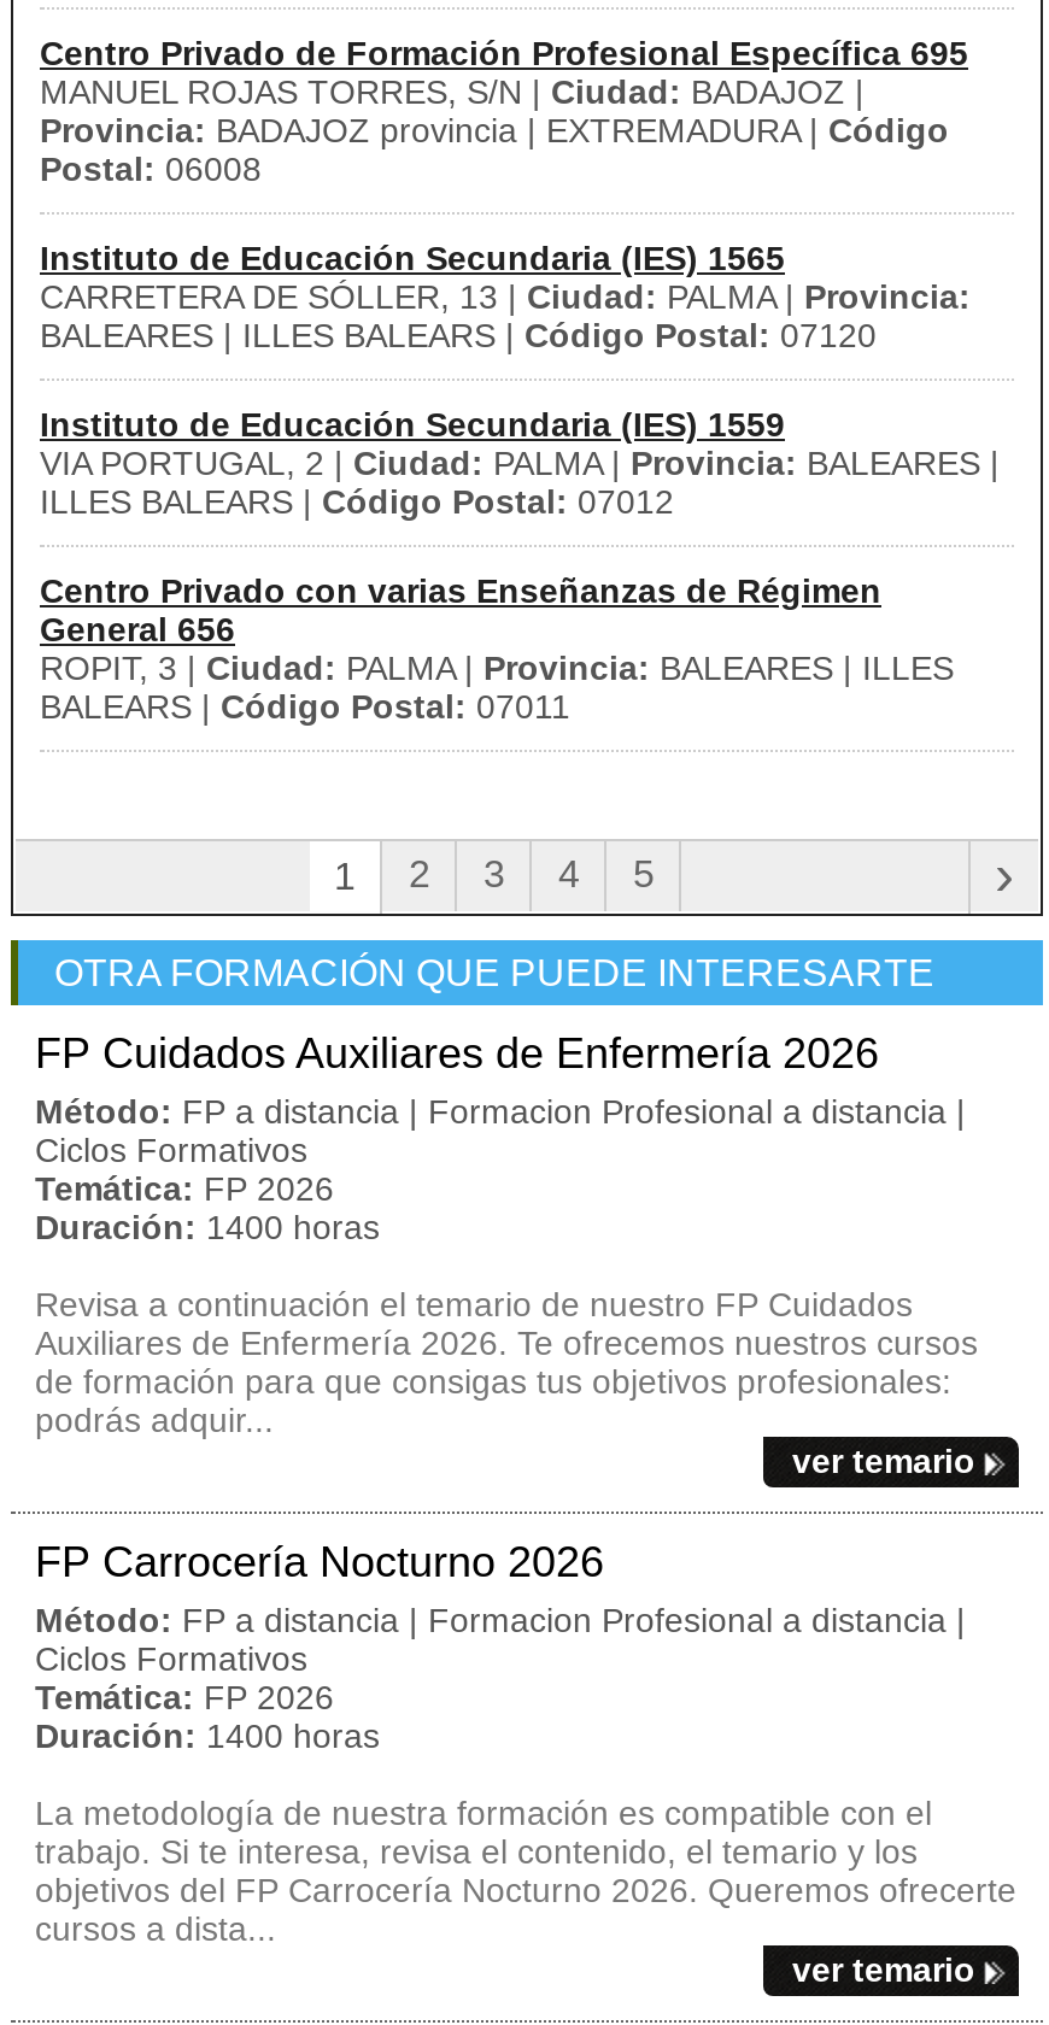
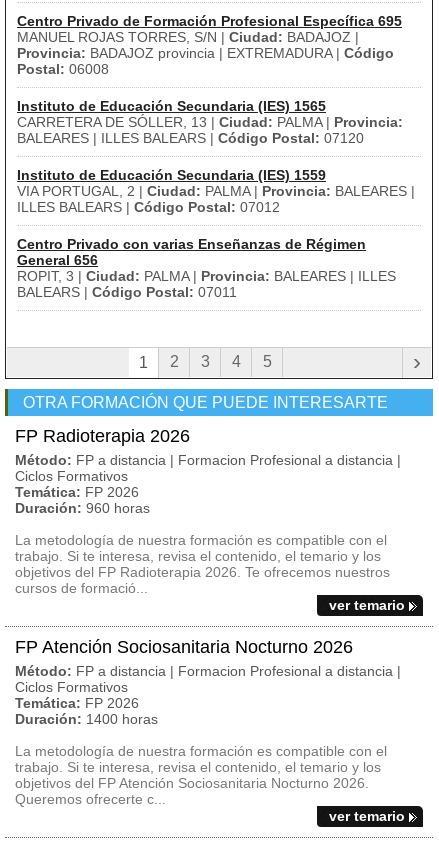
[35,1029,879,1078] FP Cuidados Auxiliares de Enfermería 2026 -> [15,426,190,446] FP Radioterapia 2026
[35,1208,380,1246] Duración: 1400 horas -> [15,500,150,516] Duración: 960 horas
[35,1285,978,1439] Revisa a continuación el temario de nuestro FP Cuidados | Auxiliares de Enfermería 2026. Te ofrecemos nuestros cursos | de formación para que consigas tus objetivos profesionales: | podrás adquir... -> [15,532,390,596] La metodología de nuestra formación es compatible con el | trabajo. Si te interesa, revisa el contenido, el temario y los | objetivos del FP Radioterapia 2026. Te ofrecemos nuestros | cursos de formació...
[35,1538,604,1586] FP Carrocería Nocturno 2026 -> [15,637,353,657] FP Atención Sociosanitaria Nocturno 2026
[35,1871,1016,1948] objetivos del FP Carrocería Nocturno 2026. Queremos ofrecerte | cursos a dista... -> [15,775,369,807] objetivos del FP Atención Sociosanitaria Nocturno 2026. | Queremos ofrecerte c...

